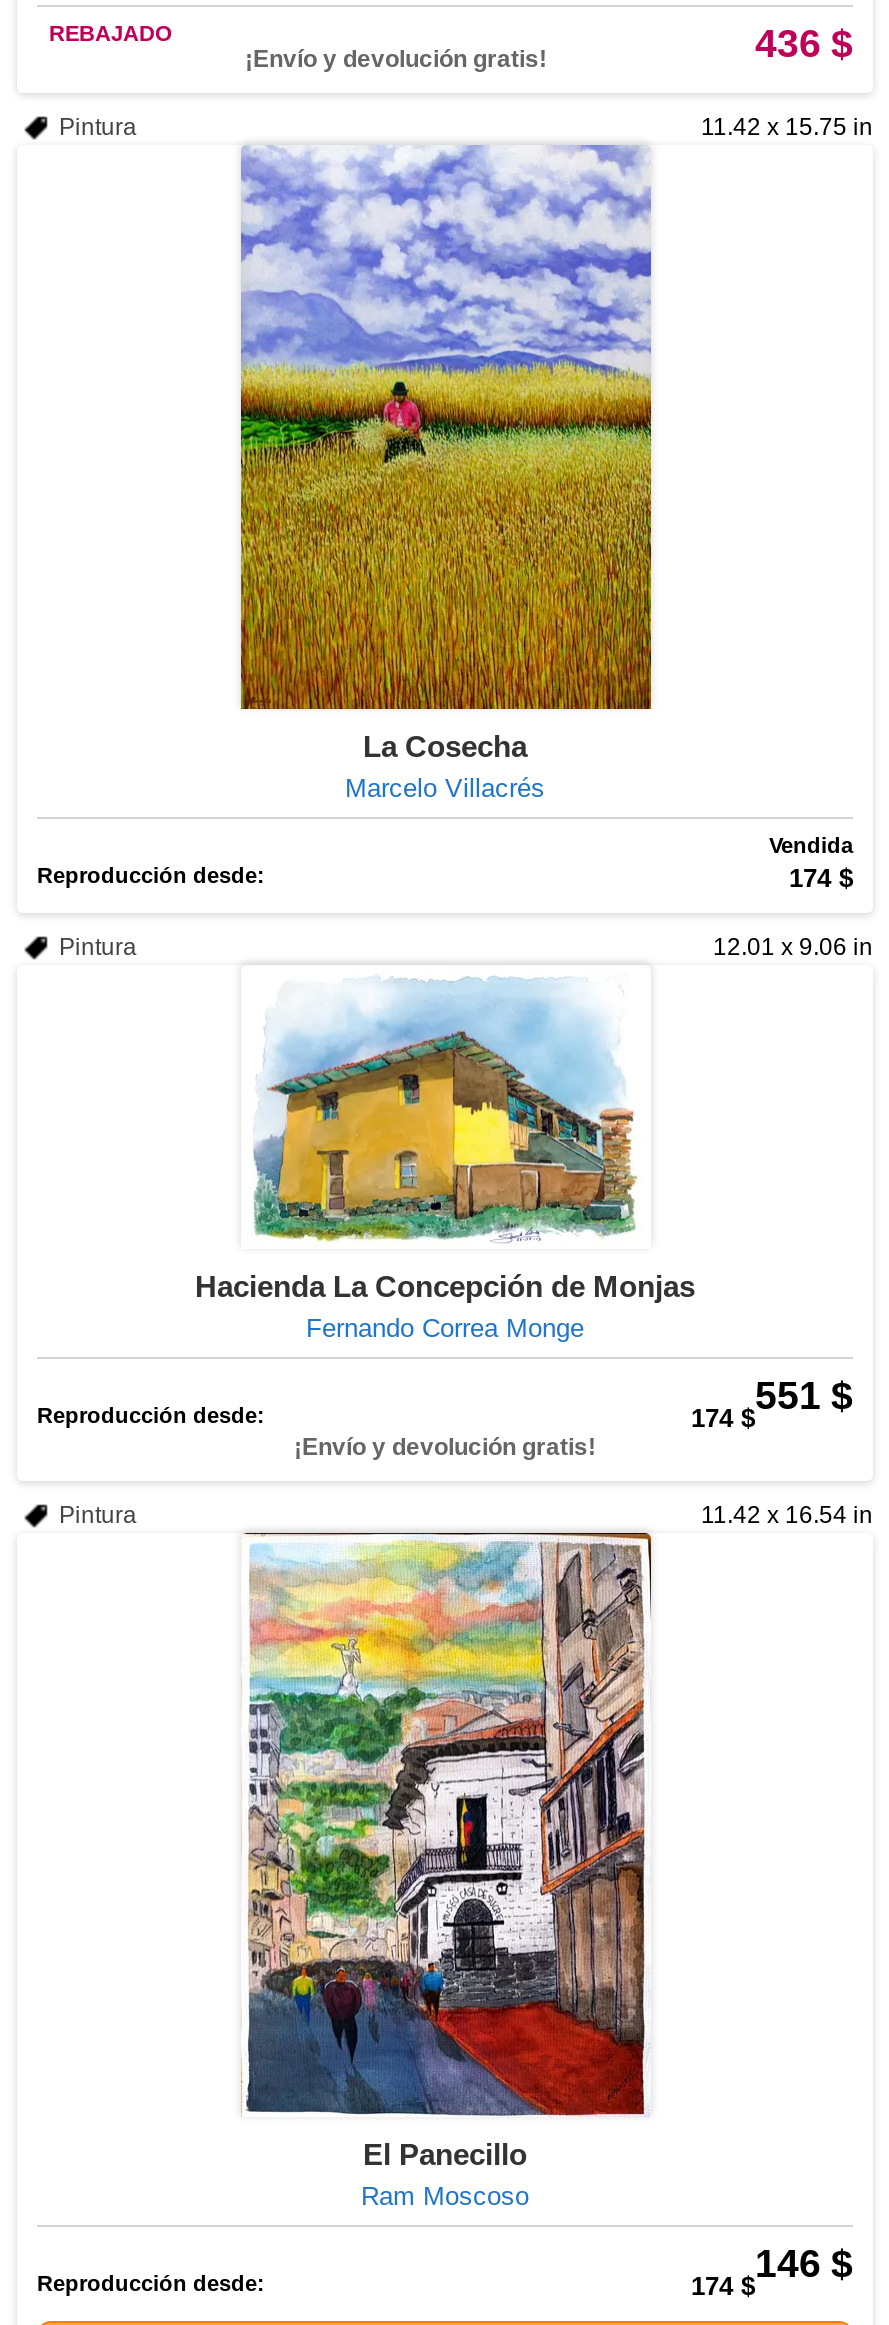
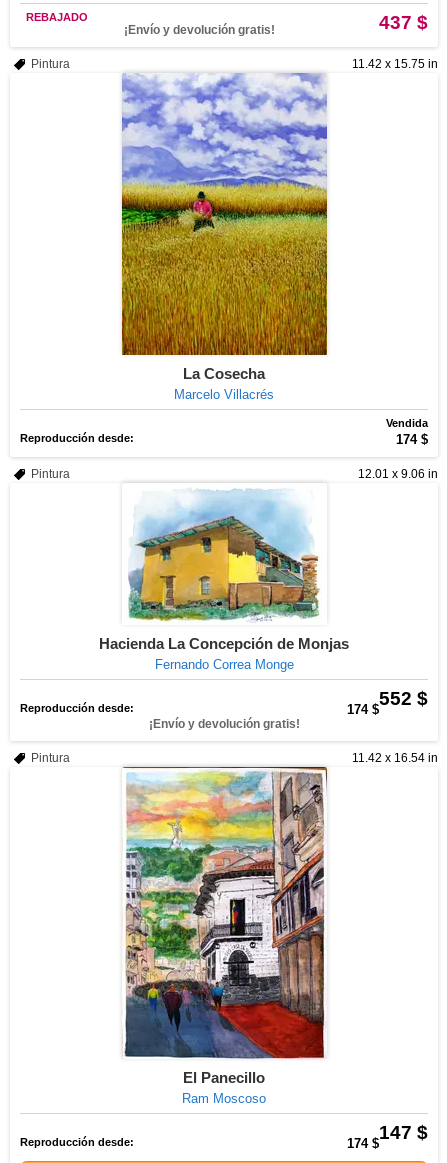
[755,21,853,65] 436 $ -> [379,11,428,33] 437 $
[755,1373,853,1417] 551 $ -> [379,687,428,709] 552 $
[755,2241,853,2285] 146 $ -> [379,1121,428,1143] 147 $

